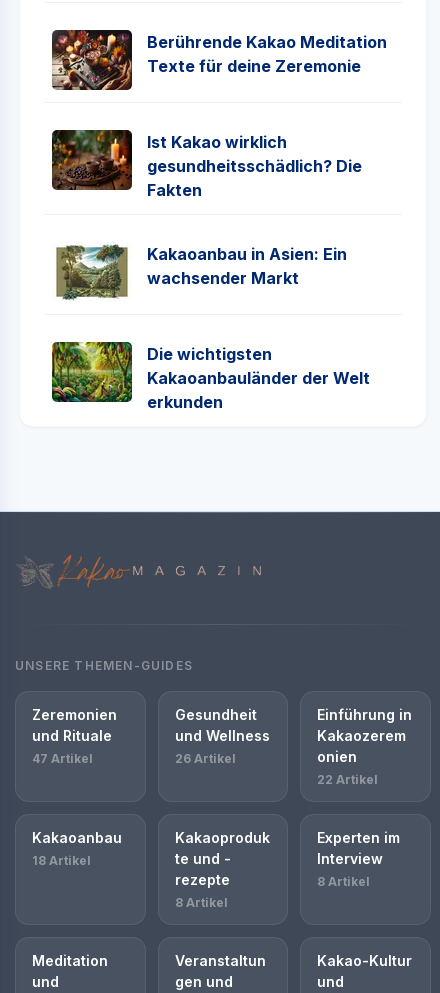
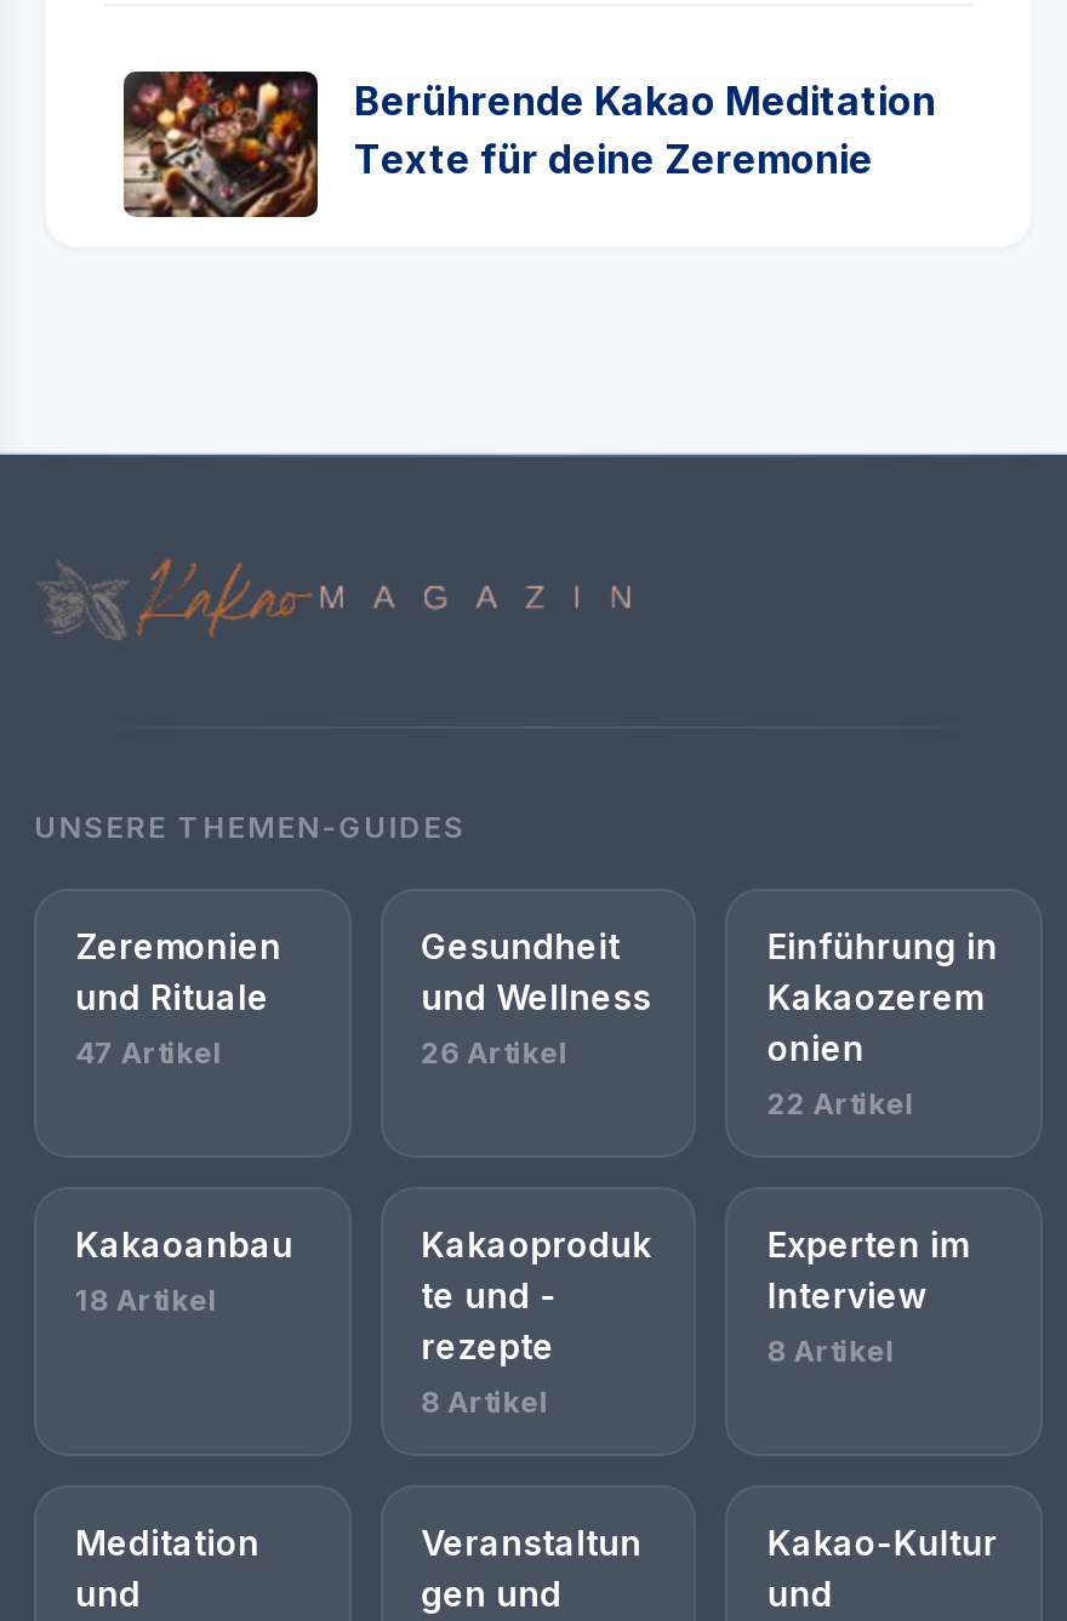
[51,129,362,288] [image] | Ist Kakao wirklich | gesundheitsschädlich? Die | Fakten | Kakaoanbau in Asien: Ein | wachsender Markt -> none
[55,244,129,301] [image] -> none
[51,341,370,414] [image] | Die wichtigsten | Kakaoanbauländer der Welt | erkunden -> none

